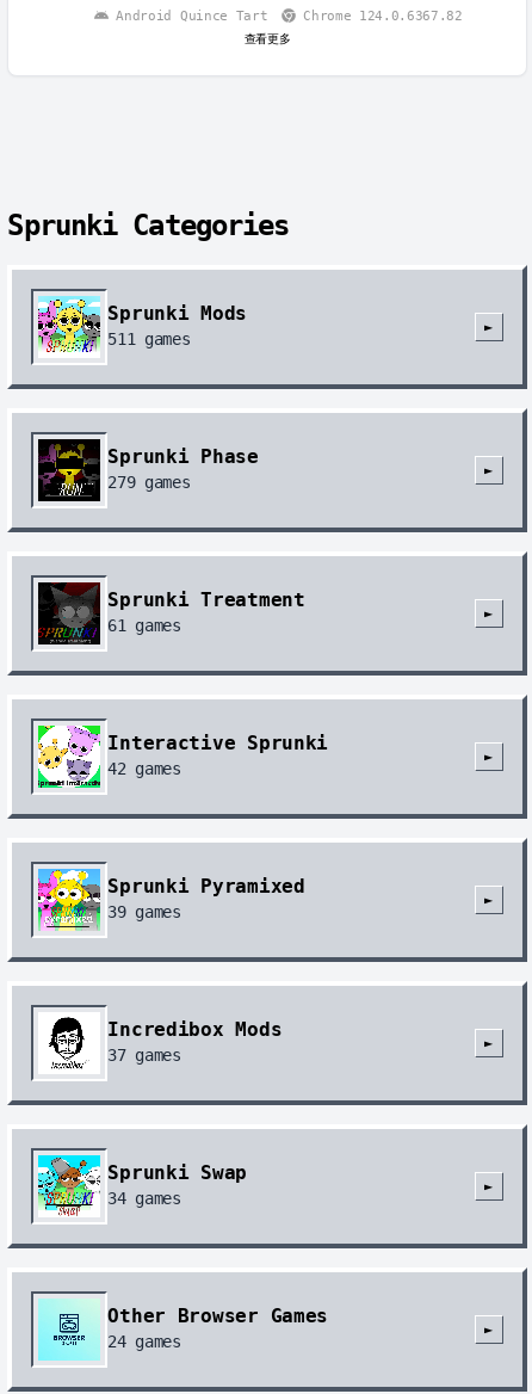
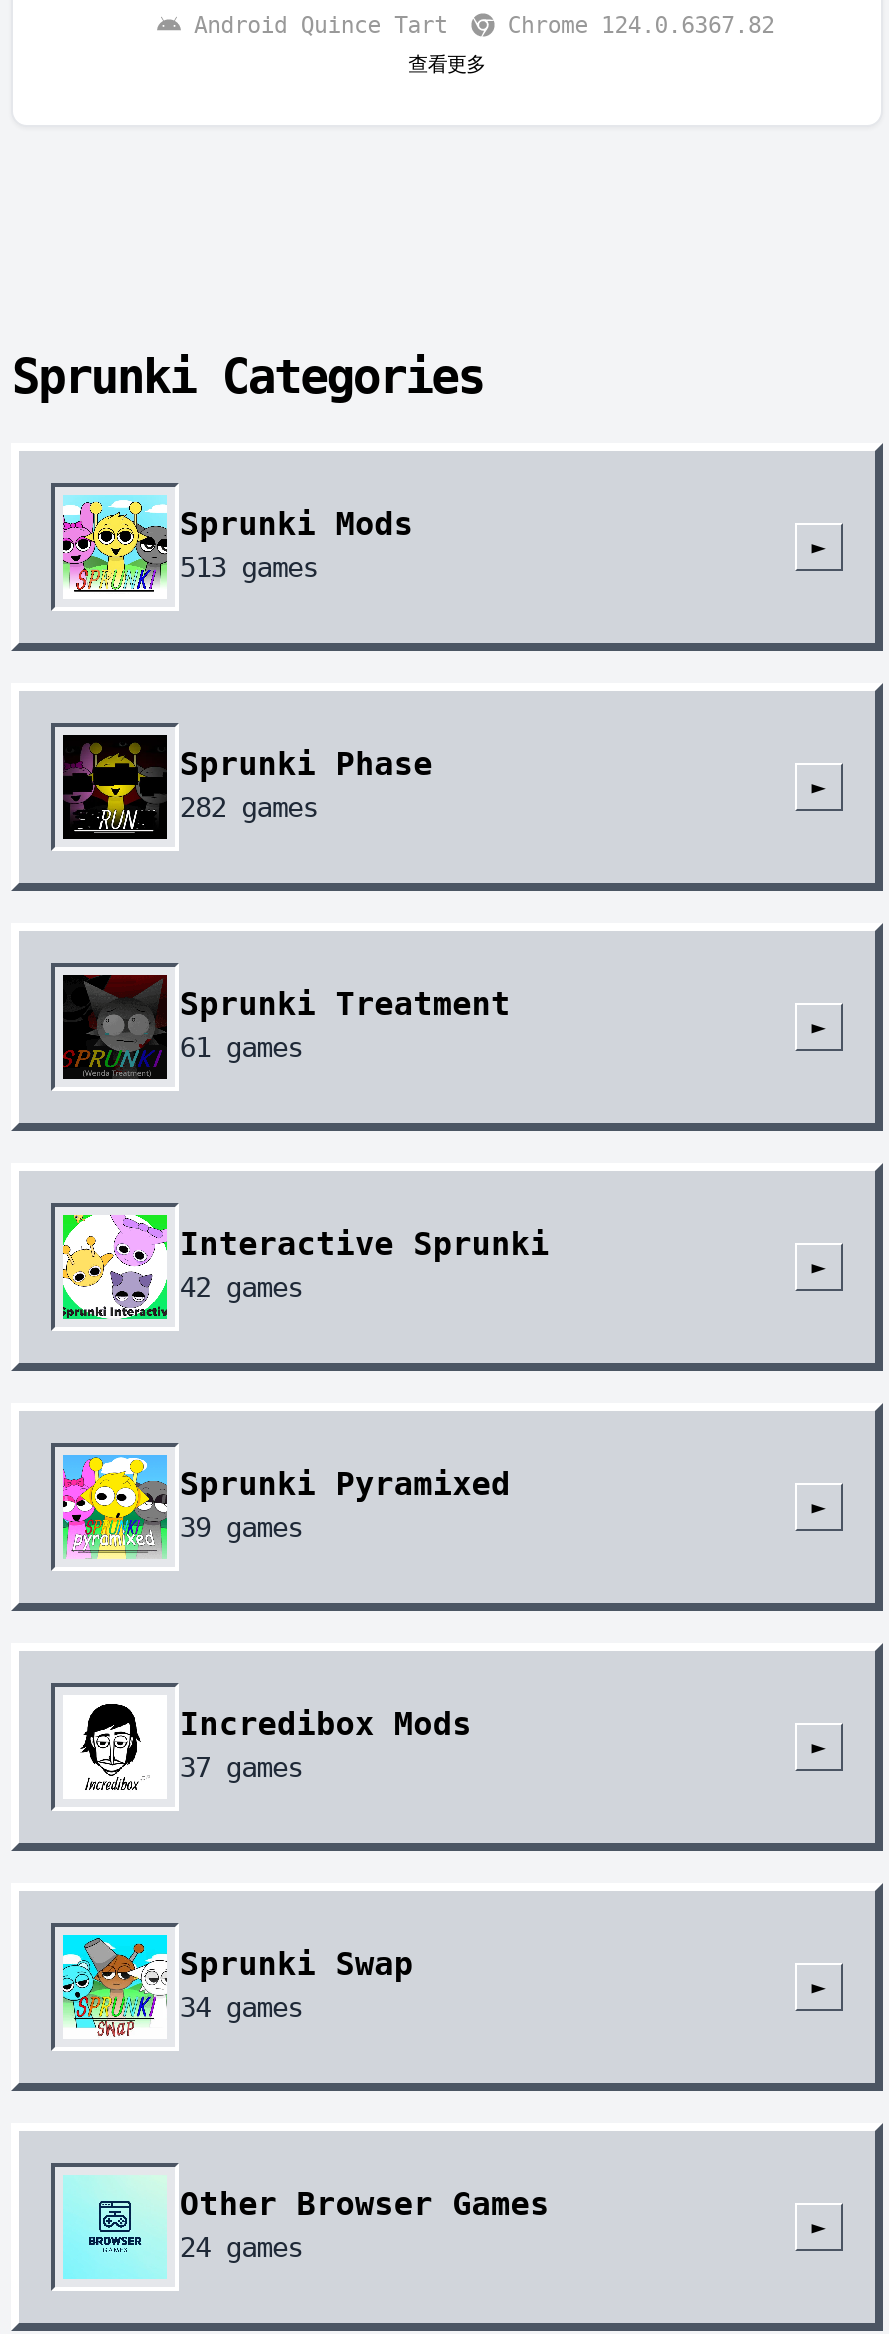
[108,330,190,349] 511 games -> [180,551,318,583] 513 games
[108,473,190,492] 279 games -> [180,791,318,823] 282 games

